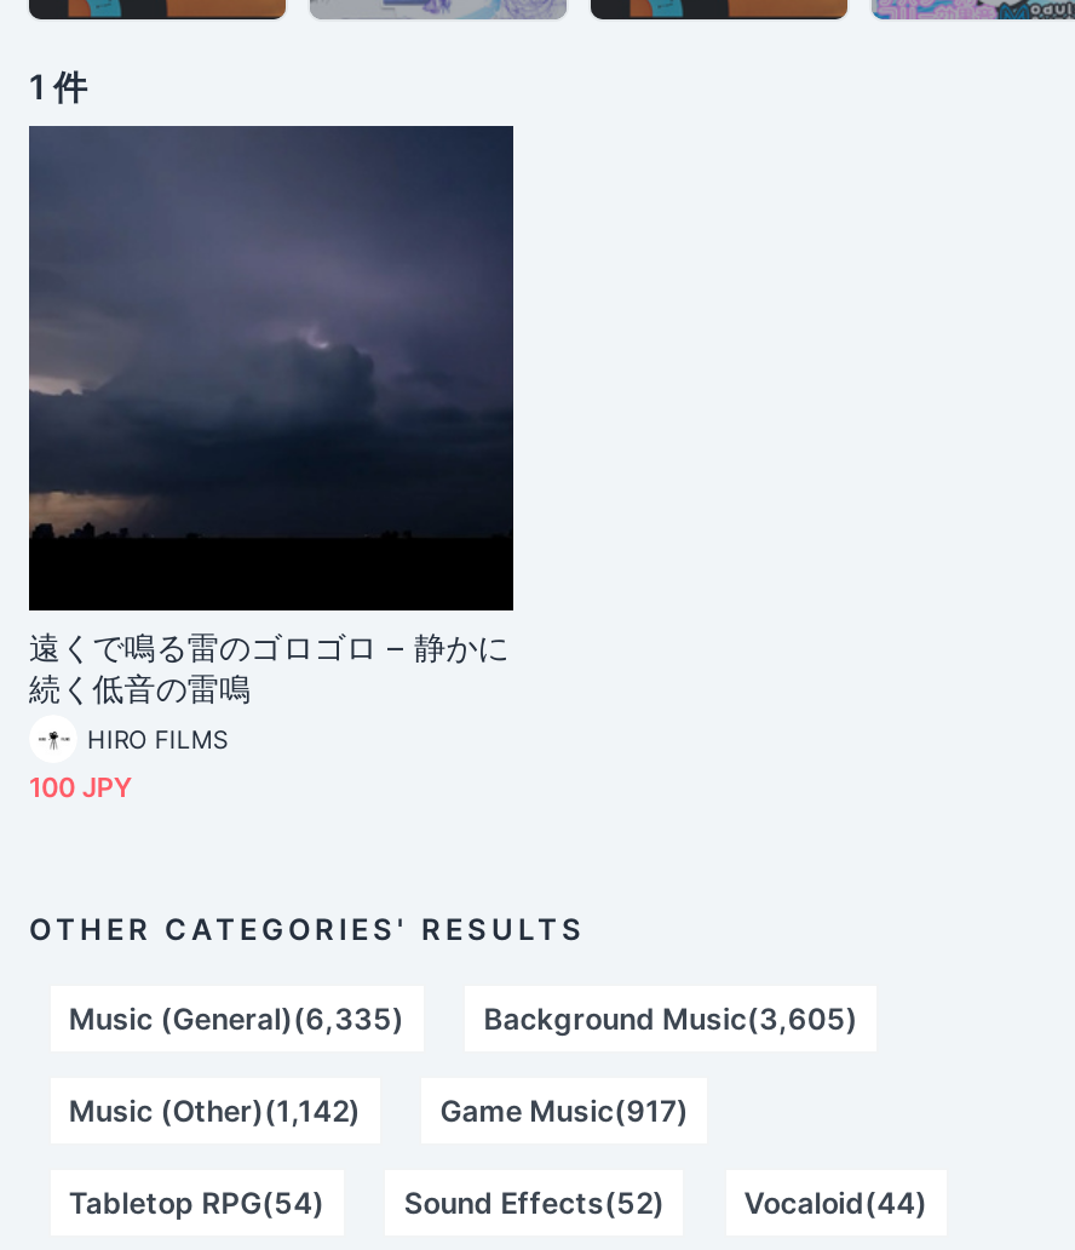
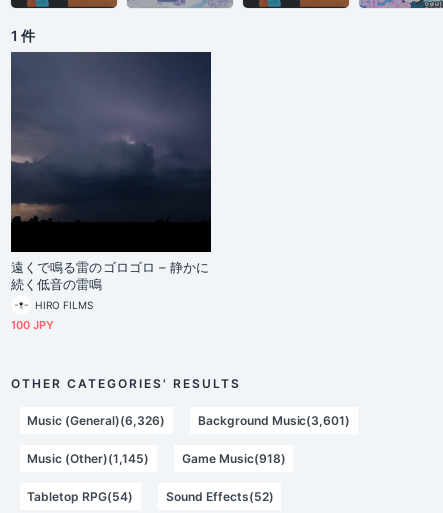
[69,1000,404,1037] Music (General)(6,335) -> [27,413,165,428] Music (General)(6,326)
[484,1000,858,1037] Background Music(3,605) -> [198,413,350,428] Background Music(3,601)
[69,1093,361,1129] Music (Other)(1,142) -> [27,451,149,466] Music (Other)(1,145)
[440,1093,689,1129] Game Music(917) -> [182,451,285,466] Game Music(918)
[744,1185,928,1221] Vocaloid(44) -> none

